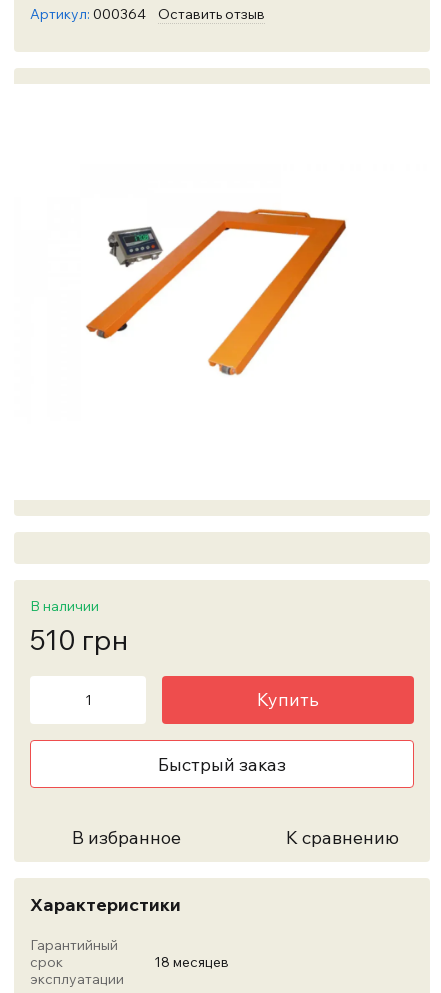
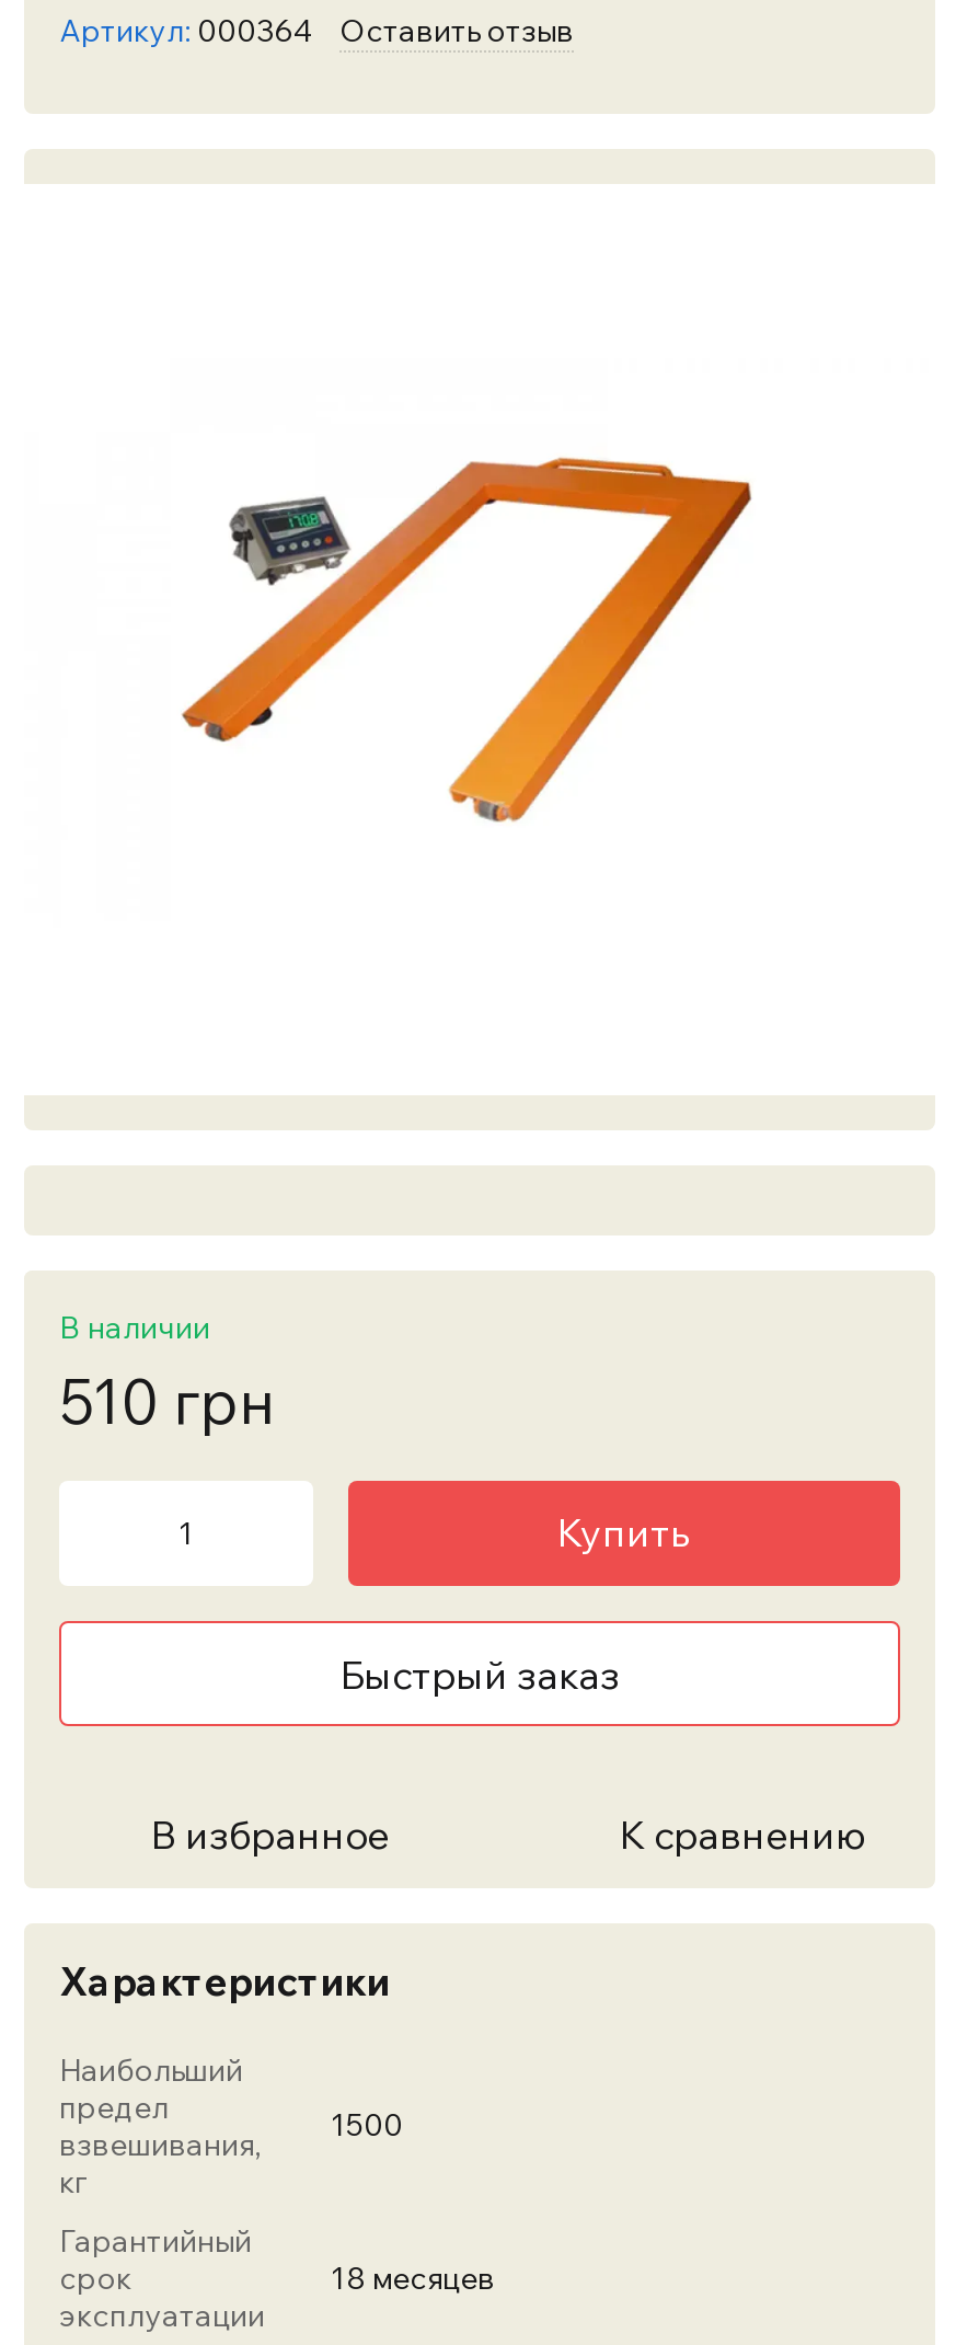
none -> [59,2050,261,2202] Наибольший | предел | взвешивания, | кг
none -> [331,2105,403,2145] 1500

